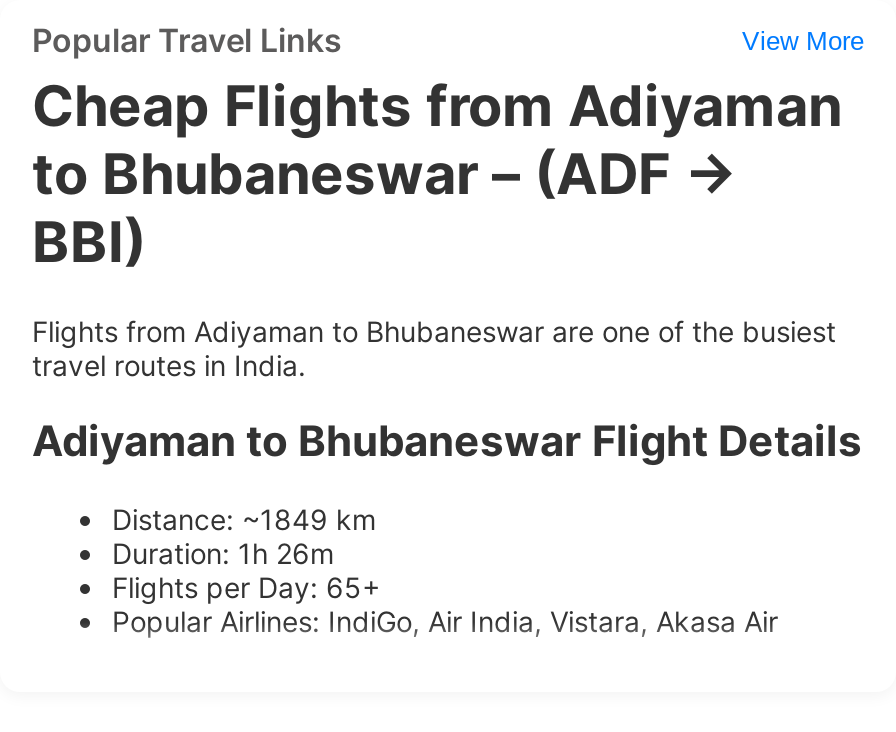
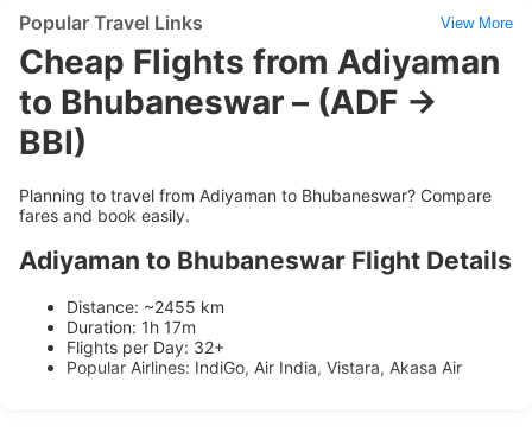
[32,314,836,382] Flights from Adiyaman to Bhubaneswar are one of the busiest | travel routes in India. -> [19,185,492,225] Planning to travel from Adiyaman to Bhubaneswar? Compare | fares and book easily.
[112,501,376,535] Distance: ~1849 km -> [66,296,224,316] Distance: ~2455 km
[112,535,334,569] Duration: 1h 26m -> [66,316,196,336] Duration: 1h 17m
[112,569,380,603] Flights per Day: 65+ -> [66,336,224,357] Flights per Day: 32+

